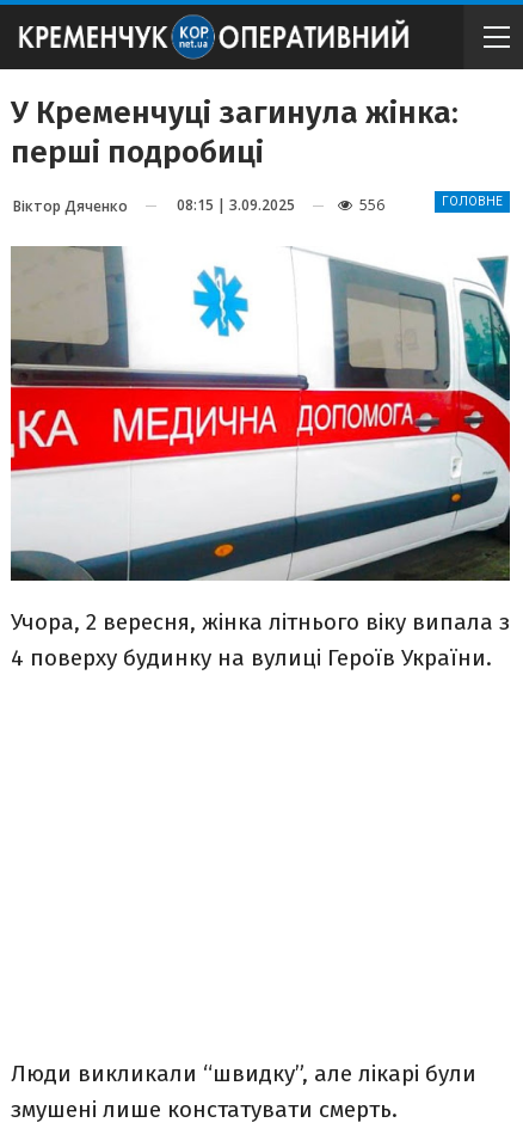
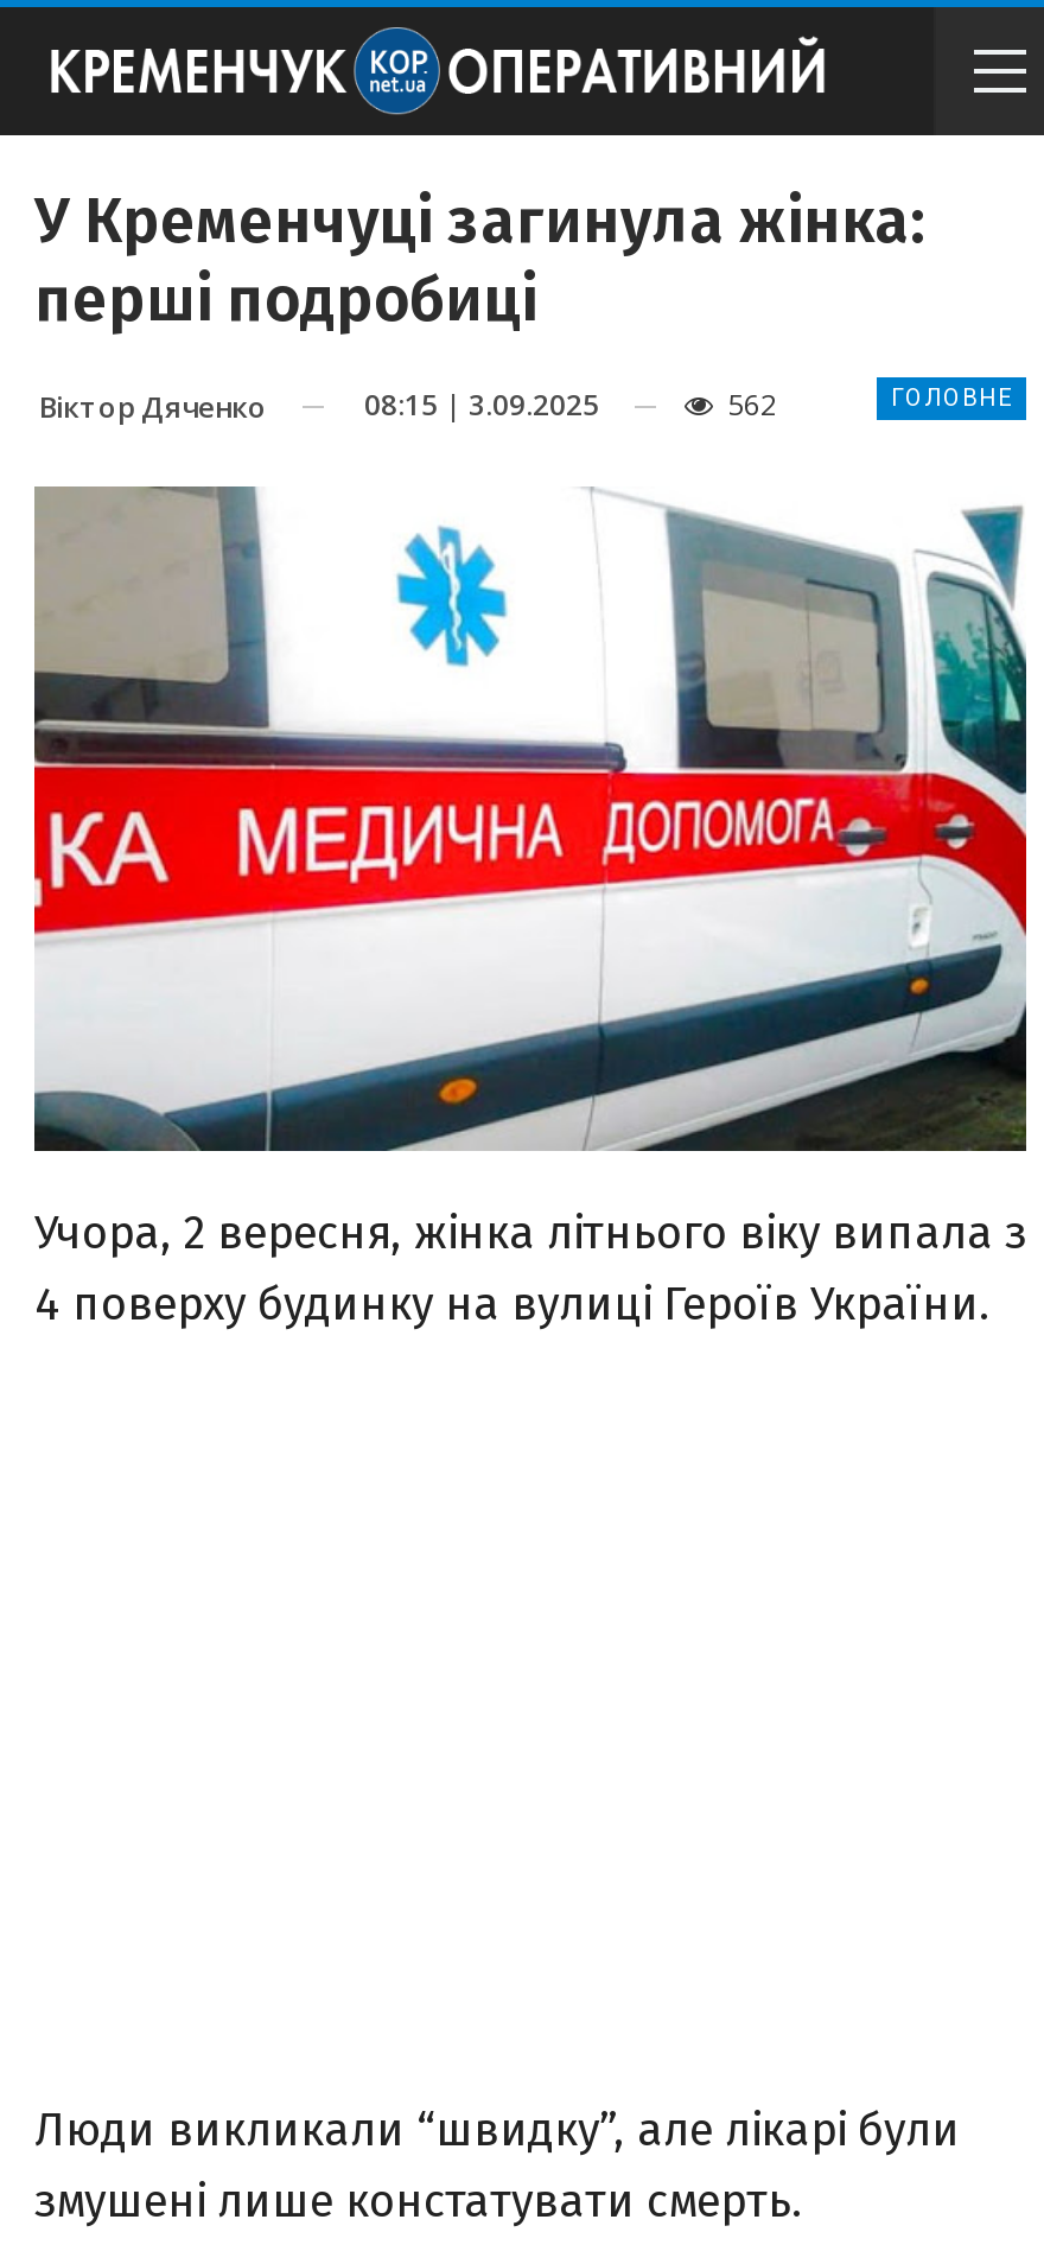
[356,195,384,215] 556 -> [720,384,777,425] 562

